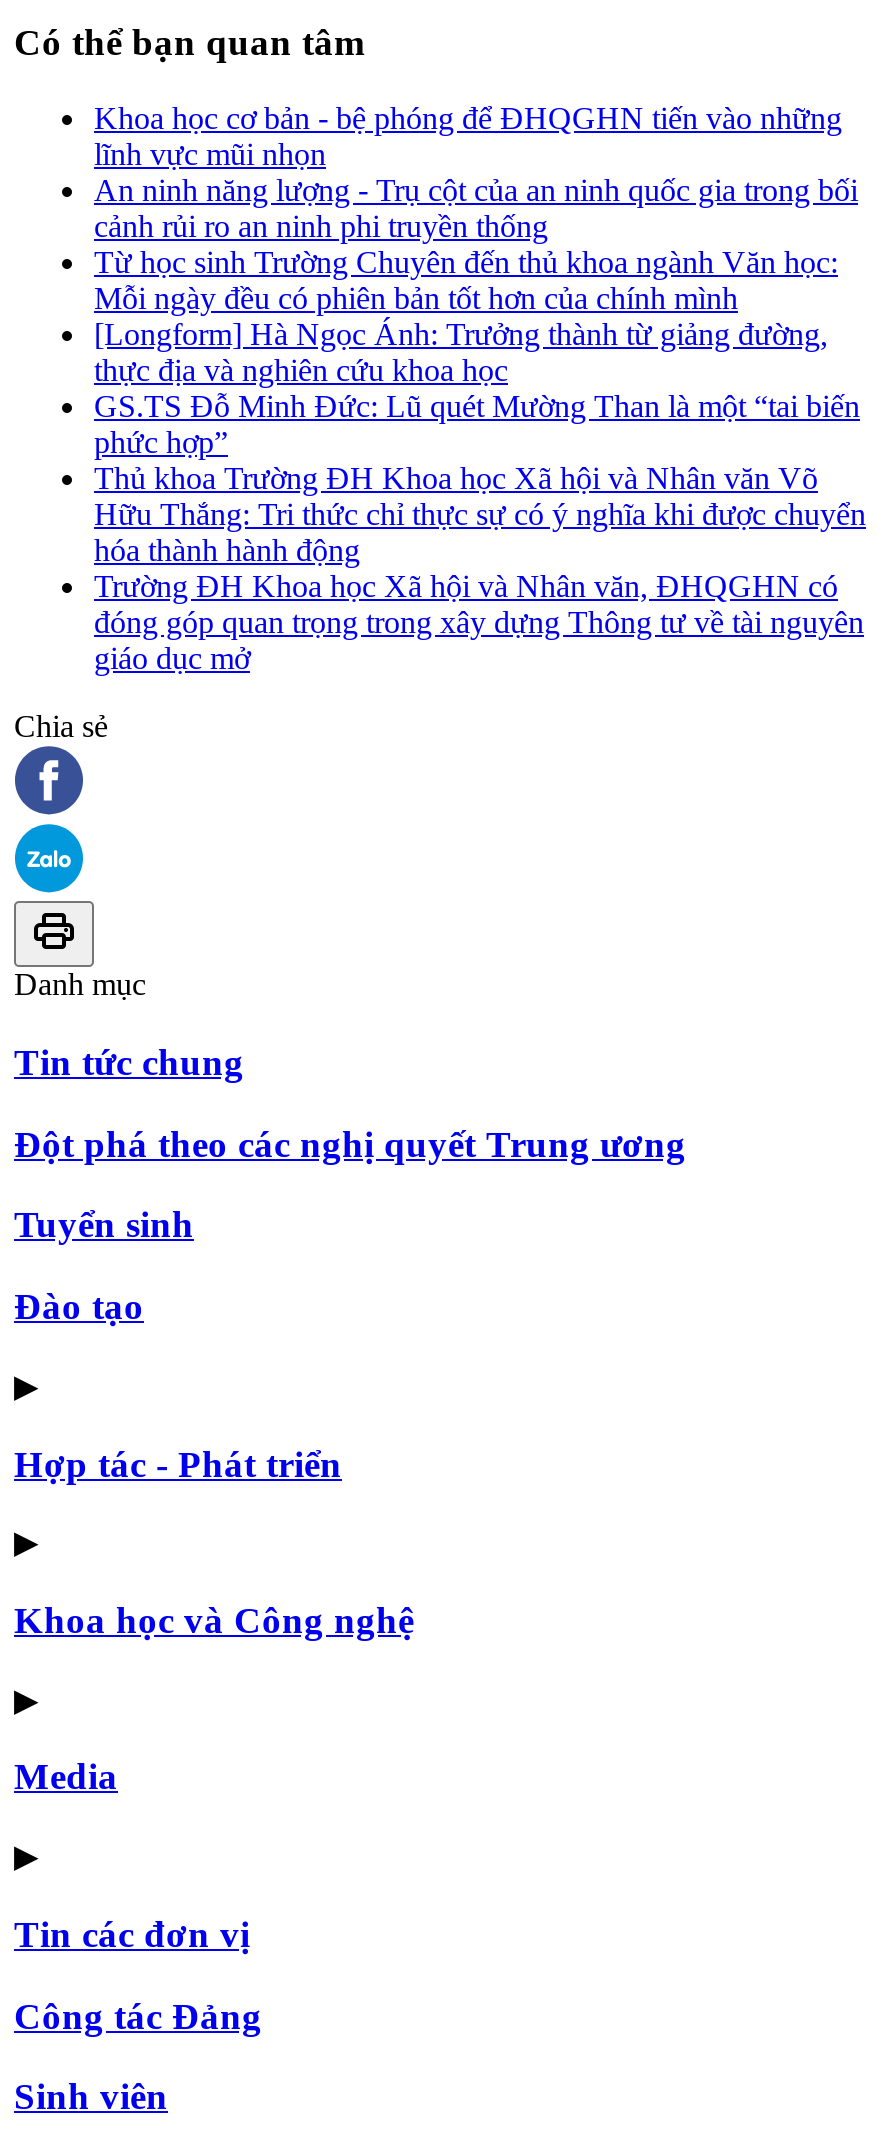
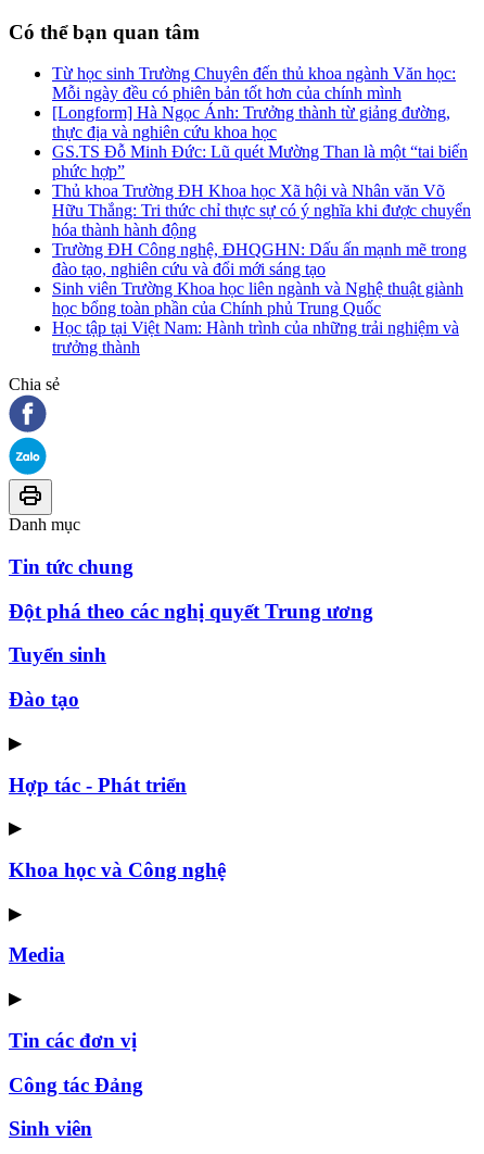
[94,101,858,243] Khoa học cơ bản - bệ phóng để ĐHQGHN tiến vào những | lĩnh vực mũi nhọn | An ninh năng lượng - Trụ cột của an ninh quốc gia trong bối | cảnh rủi ro an ninh phi truyền thống -> none
moved [94,245,866,567] -> [52,64,471,239]: Từ học sinh Trường Chuyên đến thủ khoa ngành Văn học: | Mỗi ngày đều có phiên bản tốt hơn của chính mình | [Longform] Hà Ngọc Ánh: Trưởng thành từ giảng đường, | ... | Hữu Thắng: Tri thức chỉ thực sự có ý nghĩa khi được chuyển | hóa thành hành động
[94,569,864,675] Trường ĐH Khoa học Xã hội và Nhân văn, ĐHQGHN có | đóng góp quan trọng trong xây dựng Thông tư về tài nguyên | giáo dục mở -> [52,240,467,357] Trường ĐH Công nghệ, ĐHQGHN: Dấu ấn mạnh mẽ trong | đào tạo, nghiên cứu và đổi mới sáng tạo | Sinh viên Trường Khoa học liên ngành và Nghệ thuật giành | học bổng toàn phần của Chính phủ Trung Quốc | Học tập tại Việt Nam: Hành trình của những trải nghiệm và | trưởng thành

